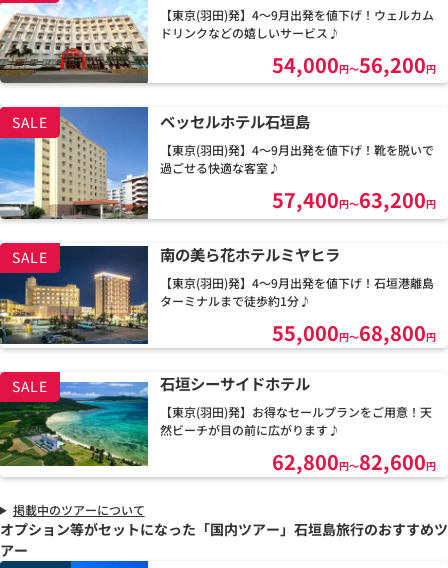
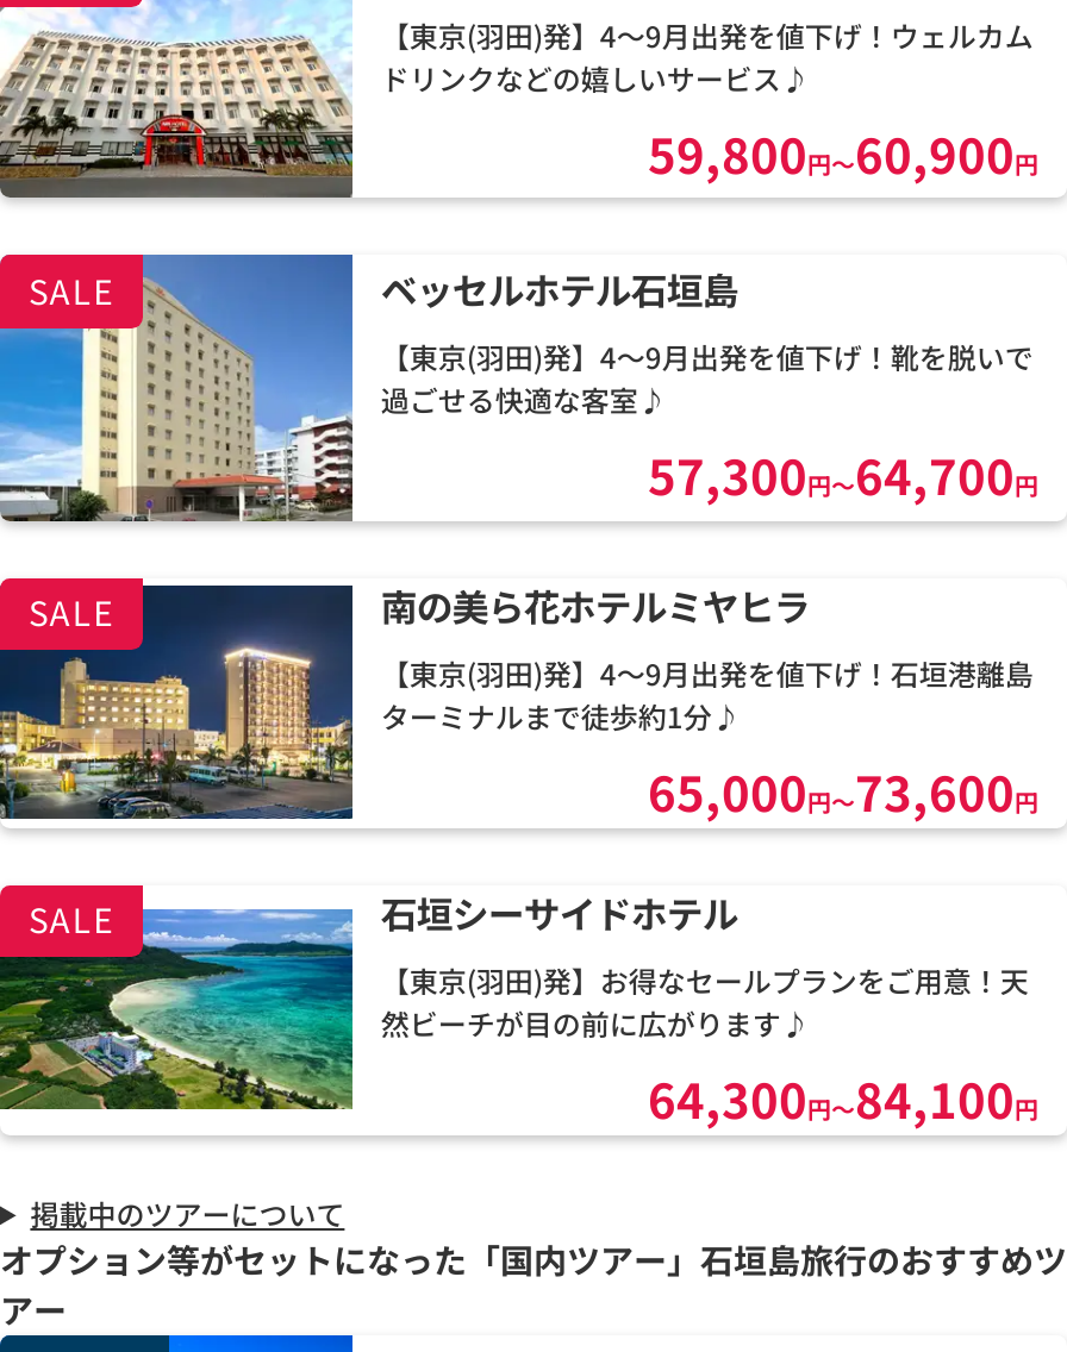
[272,50,436,79] 54,000円～56,200円 -> [648,120,1038,189] 59,800円～60,900円
[272,185,436,214] 57,400円～63,200円 -> [648,442,1038,511] 57,300円～64,700円
[272,318,436,347] 55,000円～68,800円 -> [648,756,1038,825] 65,000円～73,600円
[272,447,436,476] 62,800円～82,600円 -> [648,1063,1038,1132] 64,300円～84,100円

